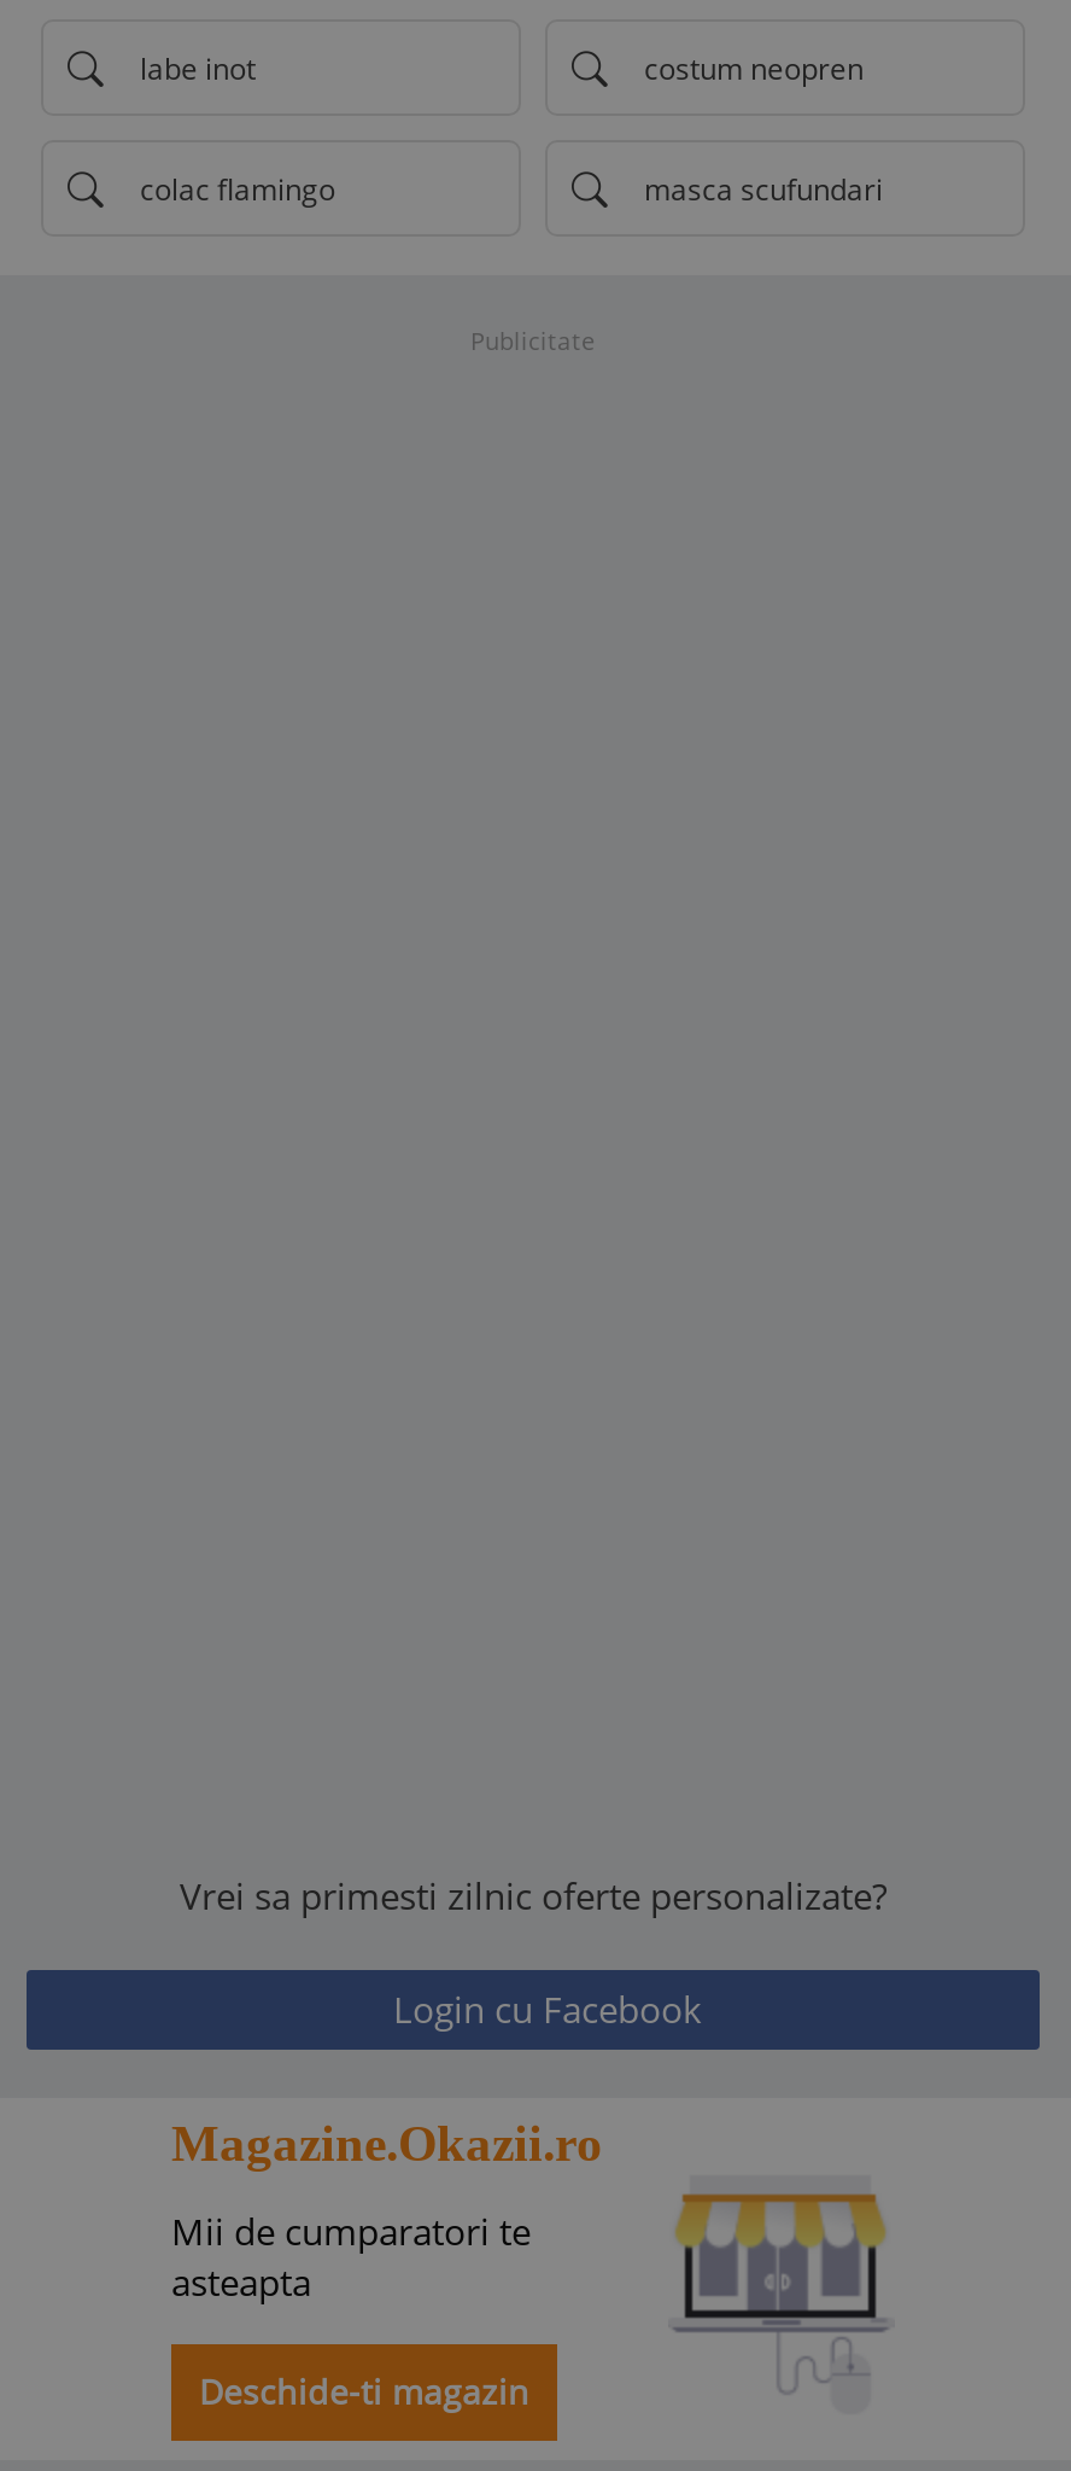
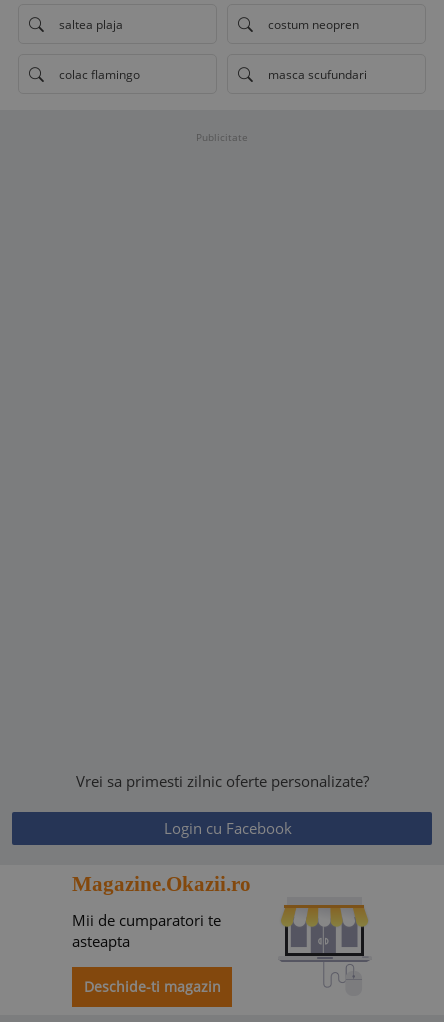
[140,47,256,88] labe inot -> [59,15,123,32] saltea plaja

